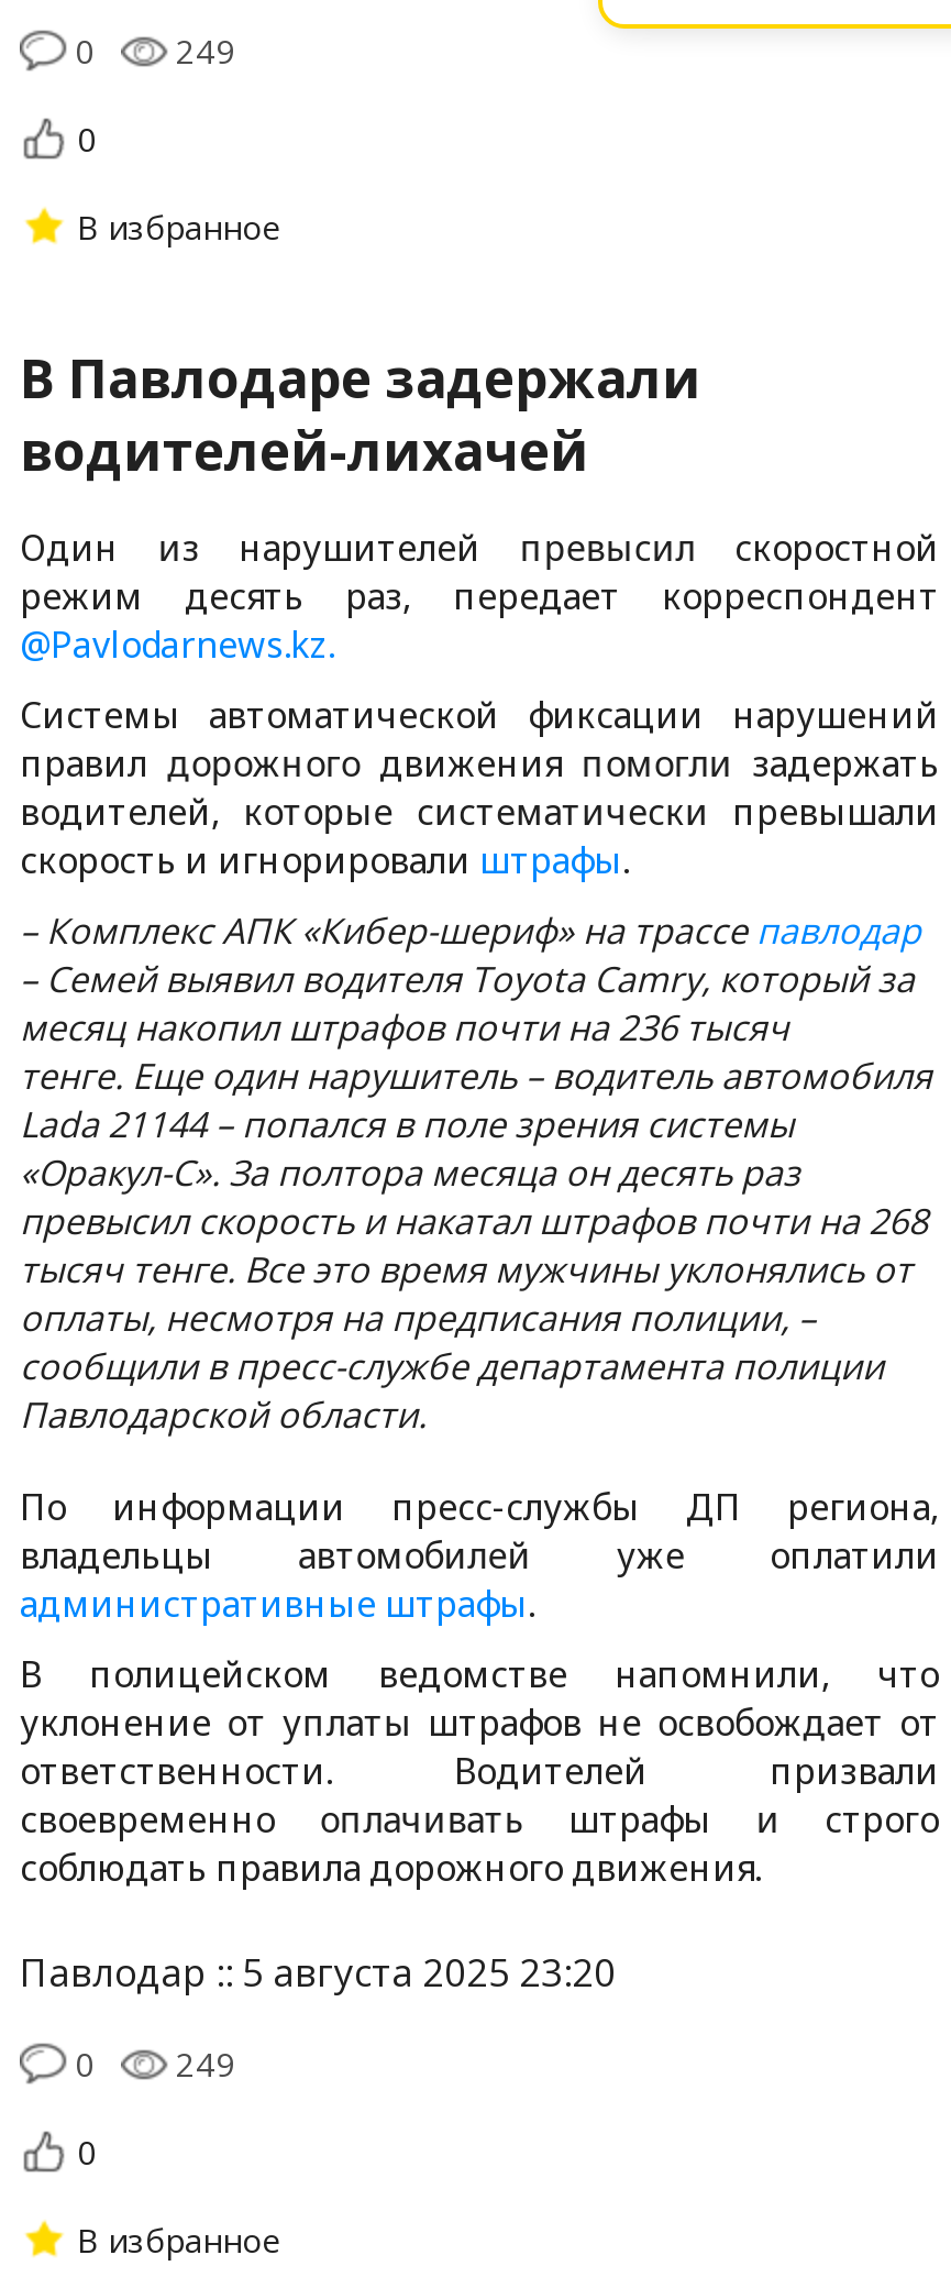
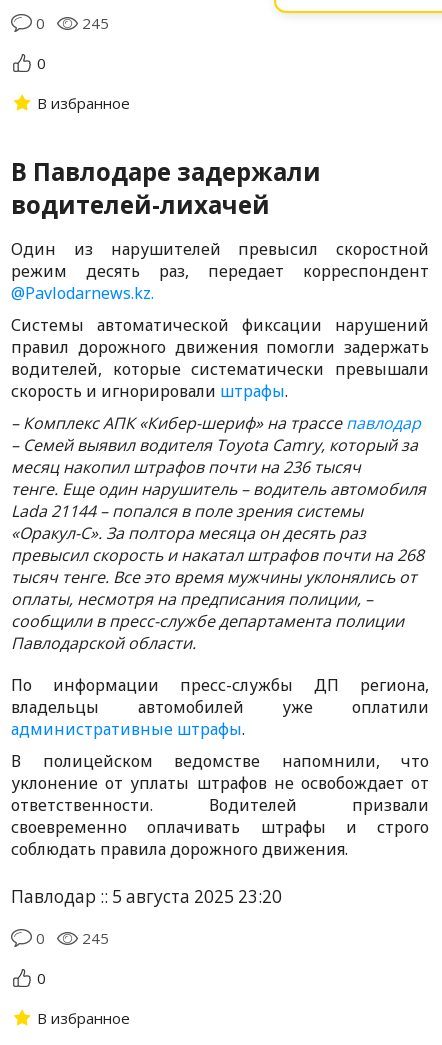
[75,29,235,73] 0 249 -> [36,13,109,33] 0 245
[75,2042,235,2086] 0 249 -> [36,928,109,948] 0 245

